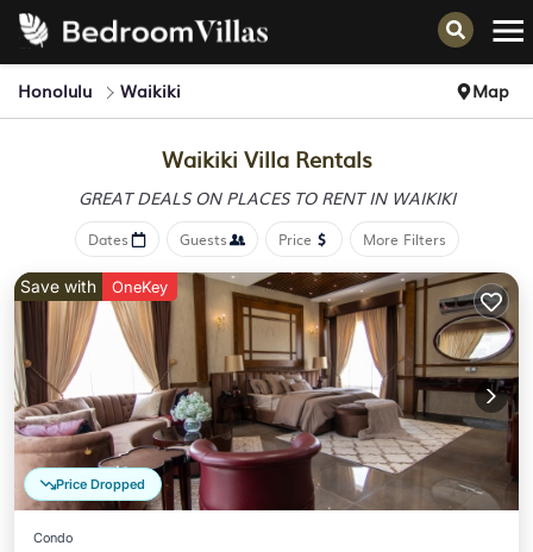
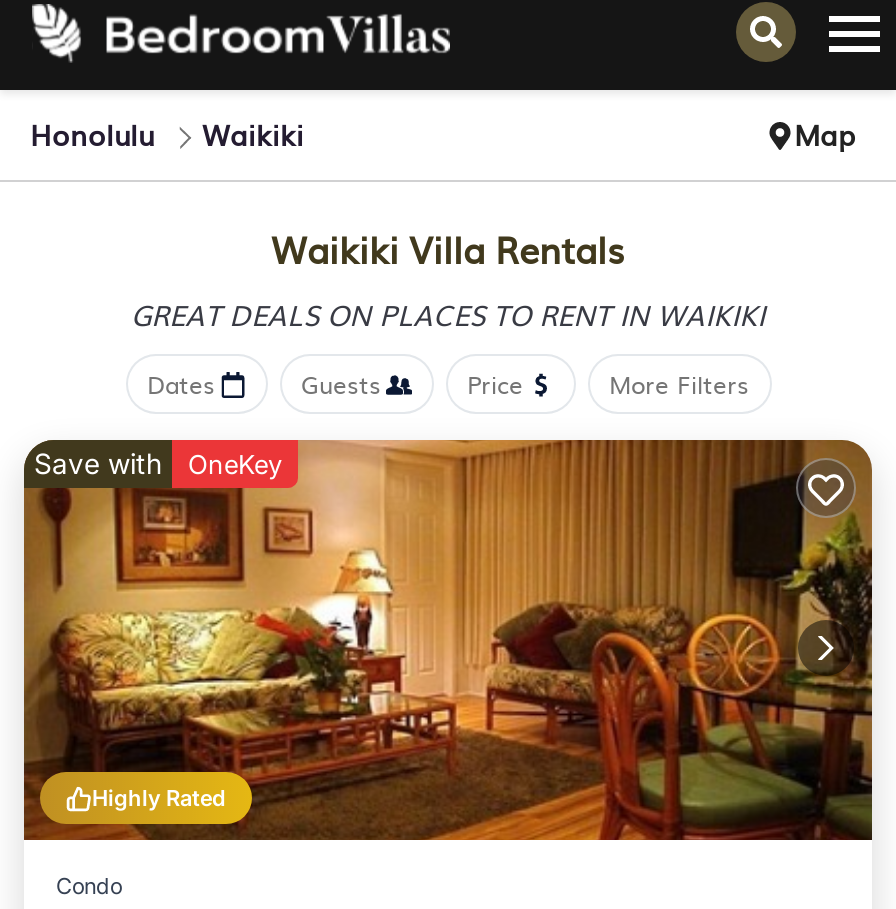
[14,271,520,512] [image] | Price Dropped -> [22,438,874,842] [image] | Highly Rated

